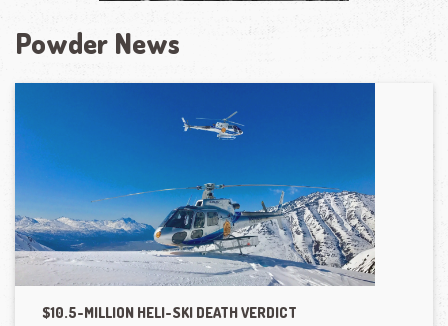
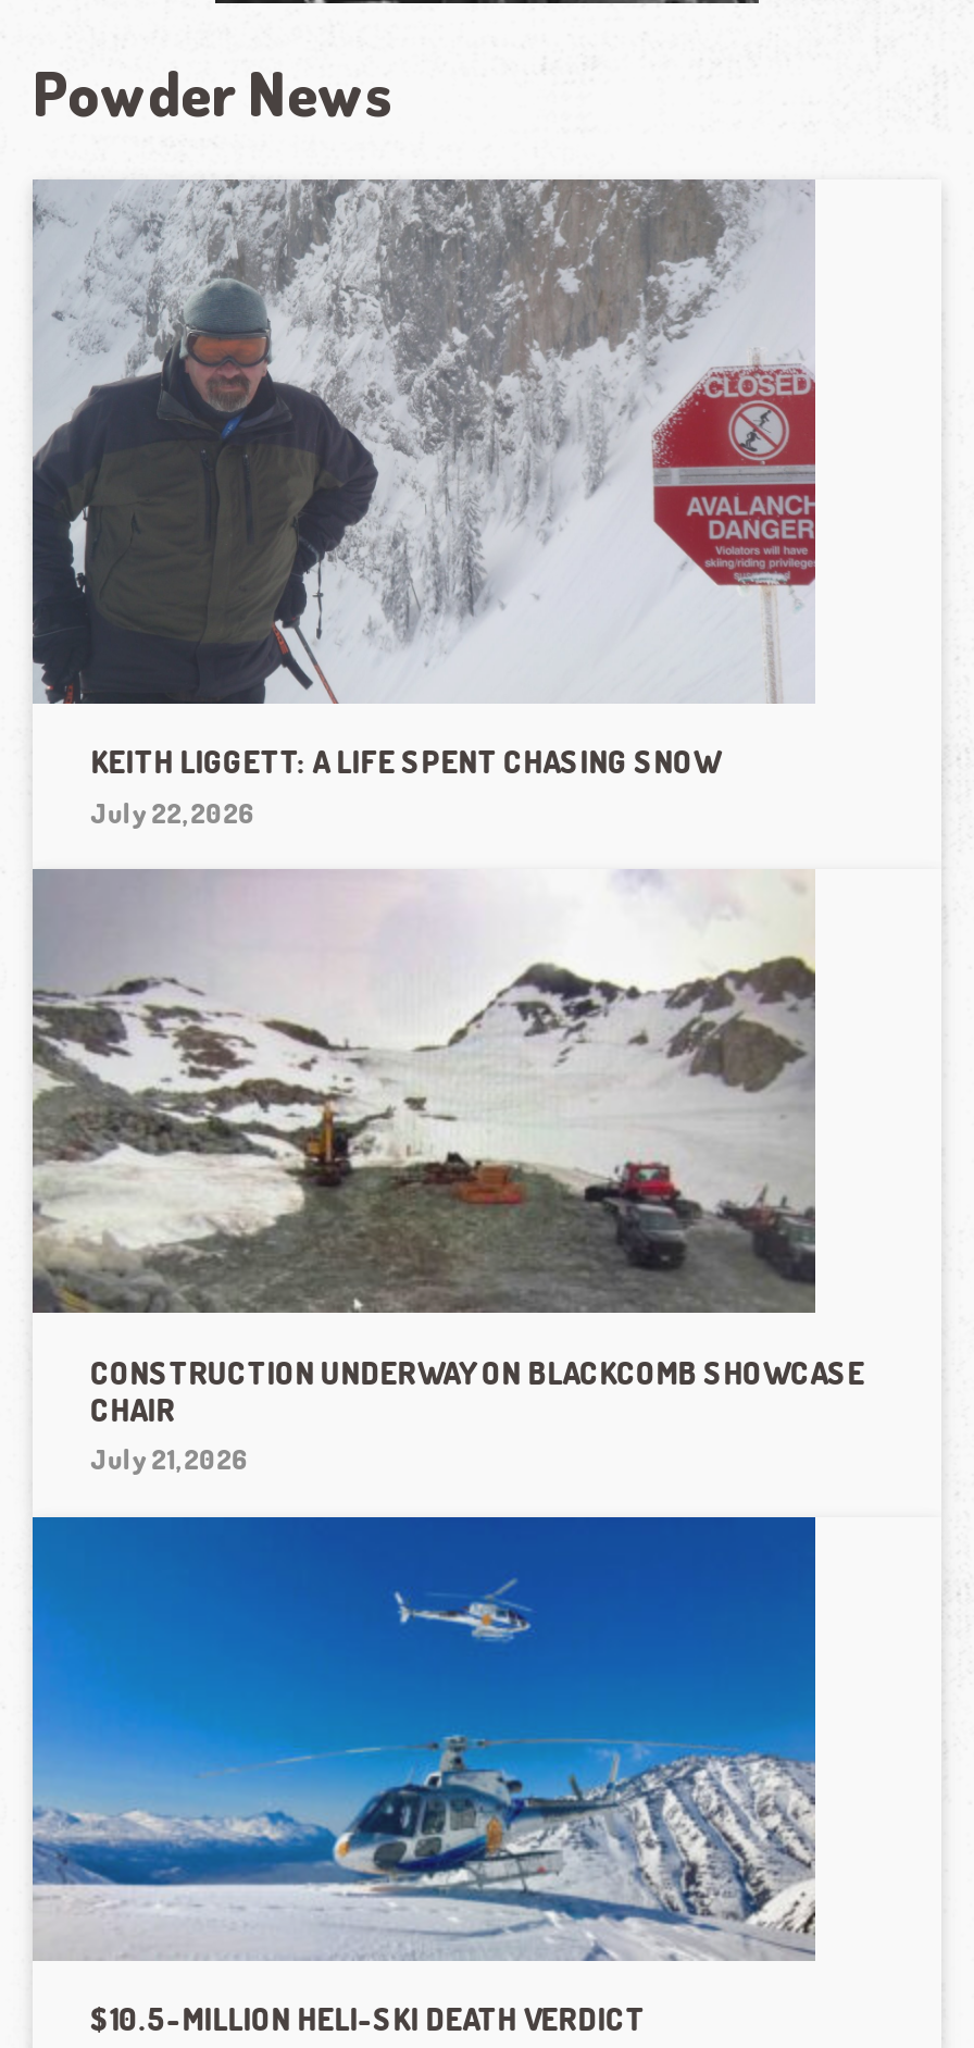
none -> [30,178,817,830] [image] | KEITH LIGGETT: A LIFE SPENT CHASING SNOW | July 22, 2026
none -> [30,868,865,1477] [image] | CONSTRUCTION UNDERWAY ON BLACKCOMB SHOWCASE | CHAIR | July 21, 2026

